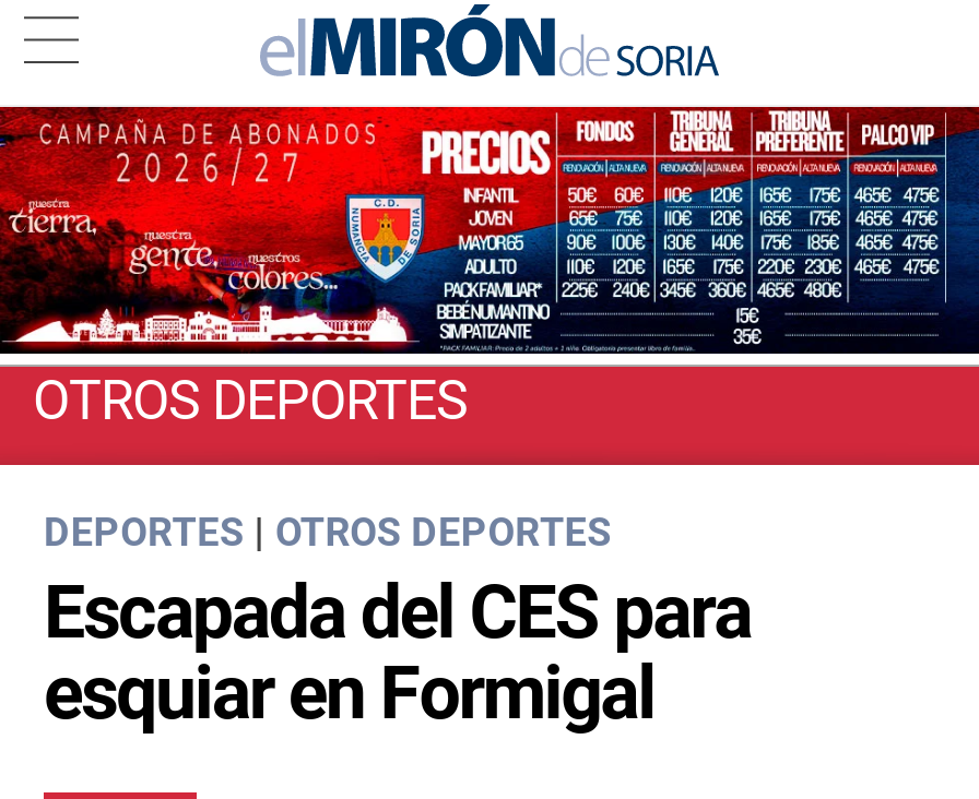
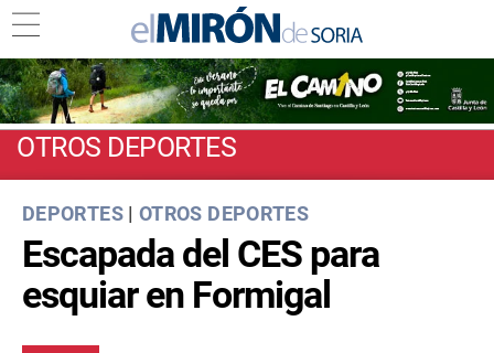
[7,105,972,356] [image] -> [3,57,491,125] [image]

